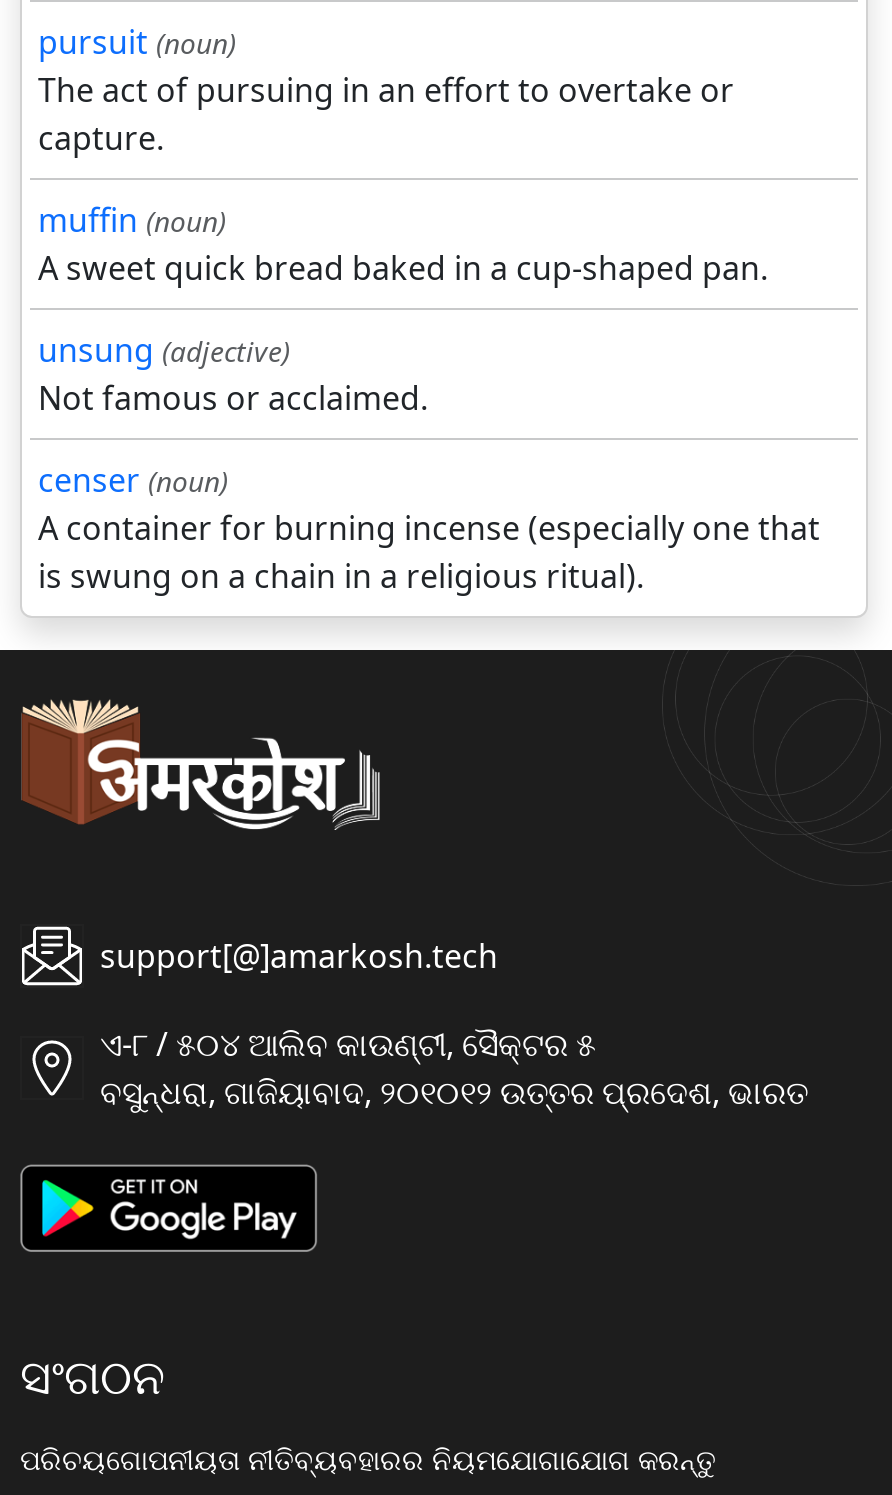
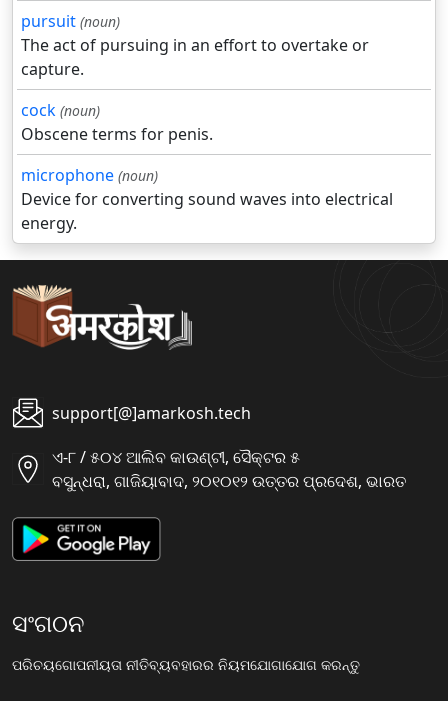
[38,199,820,599] muffin (noun) | A sweet quick bread baked in a cup-shaped pan. | unsung (adjective) | Not famous or acclaimed. | censer (noun) | A container for burning incense (especially one that | is swung on a chain in a religious ritual). -> [21,99,393,234] cock (noun) | Obscene terms for penis. | microphone (noun) | Device for converting sound waves into electrical | energy.

